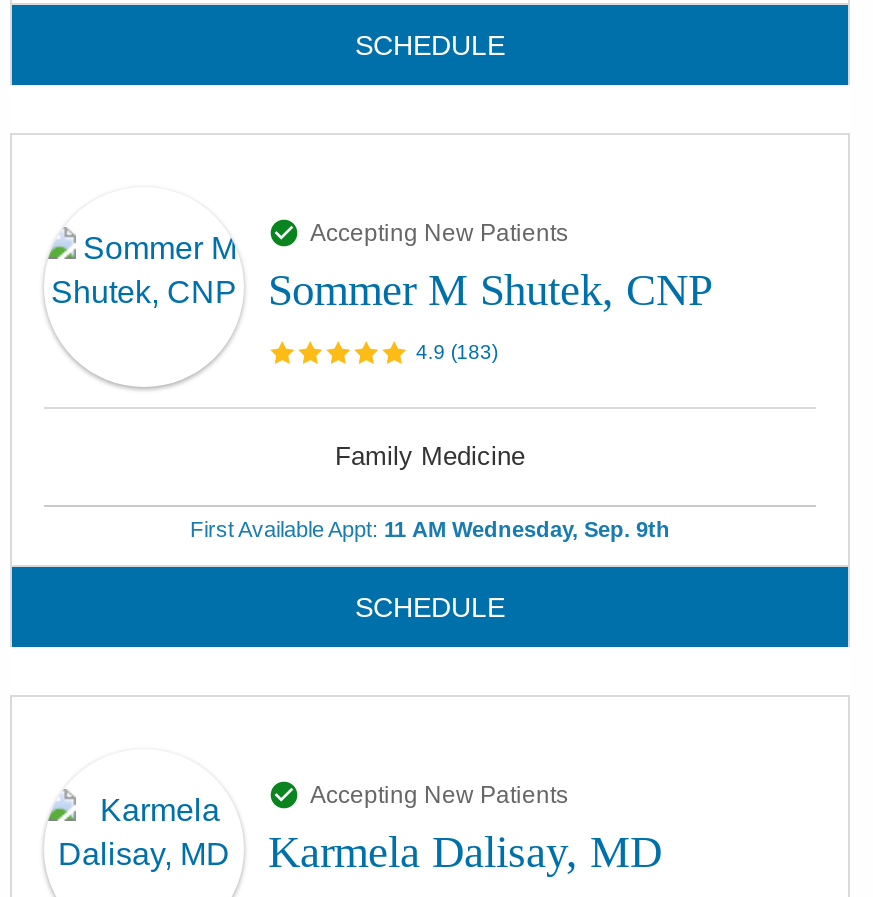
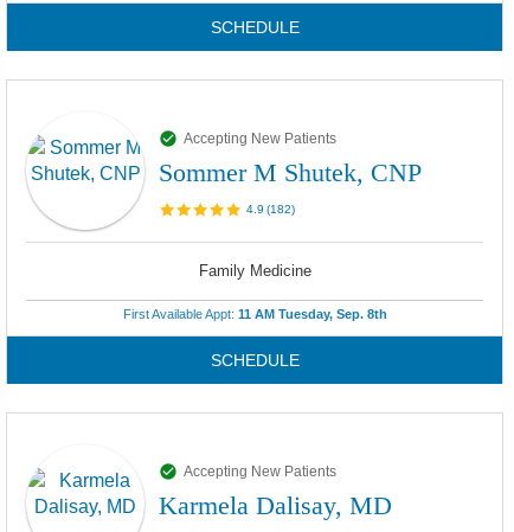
[416,341,497,363] 4.9 (183) -> [246,203,295,216] 4.9 (182)
[190,517,670,541] First Available Appt: 11 AM Wednesday, Sep. 9th -> [123,307,387,321] First Available Appt: 11 AM Tuesday, Sep. 8th

